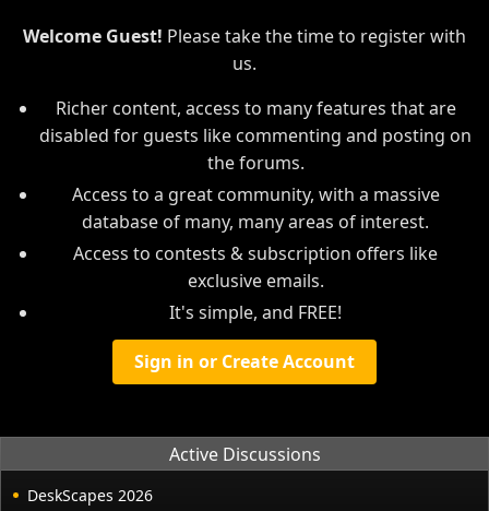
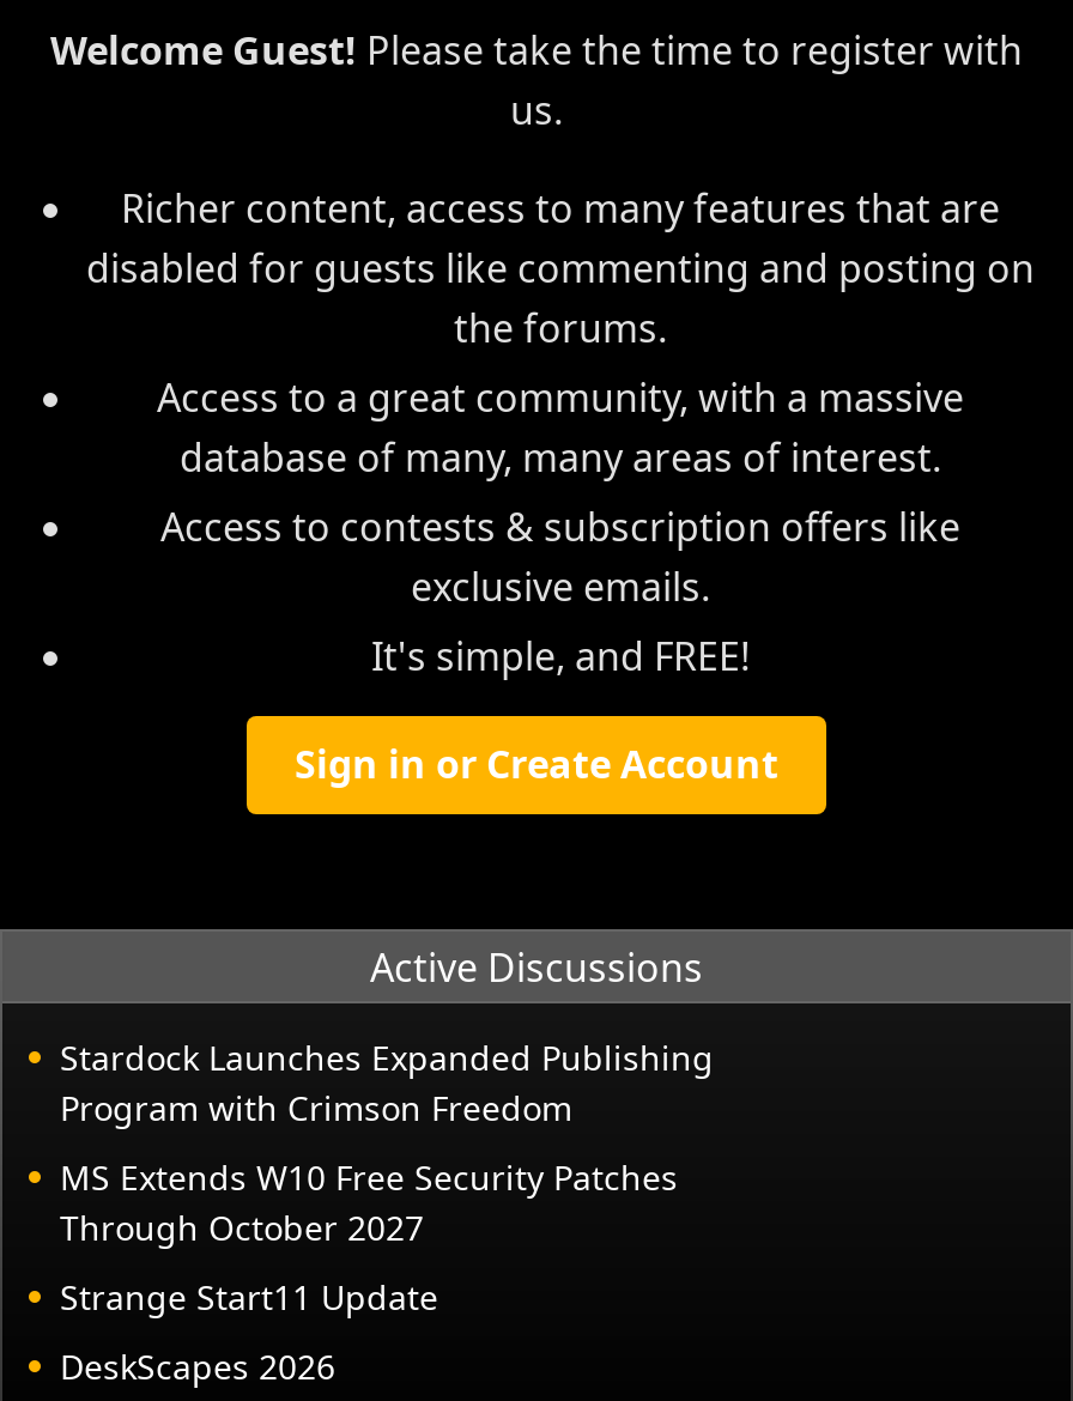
none -> [60,1035,714,1320] Stardock Launches Expanded Publishing | Program with Crimson Freedom | MS Extends W10 Free Security Patches | Through October 2027 | Strange Start11 Update

